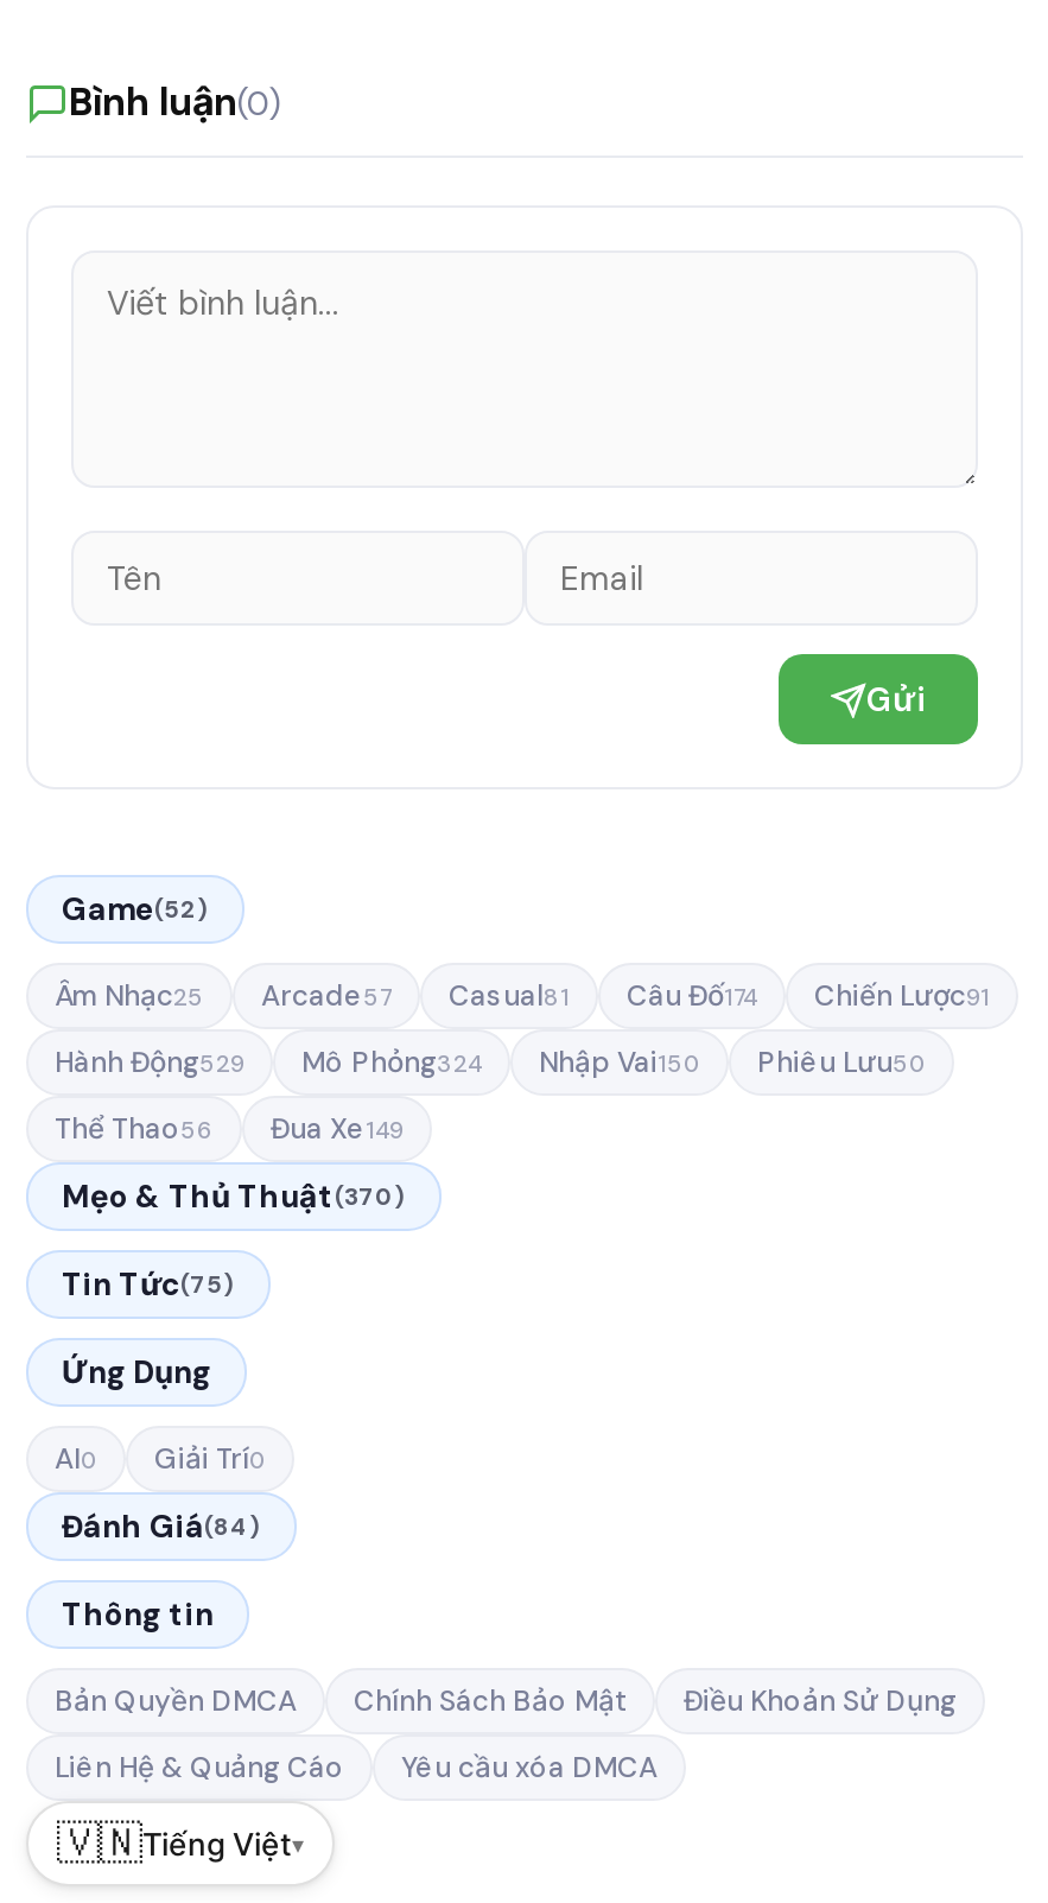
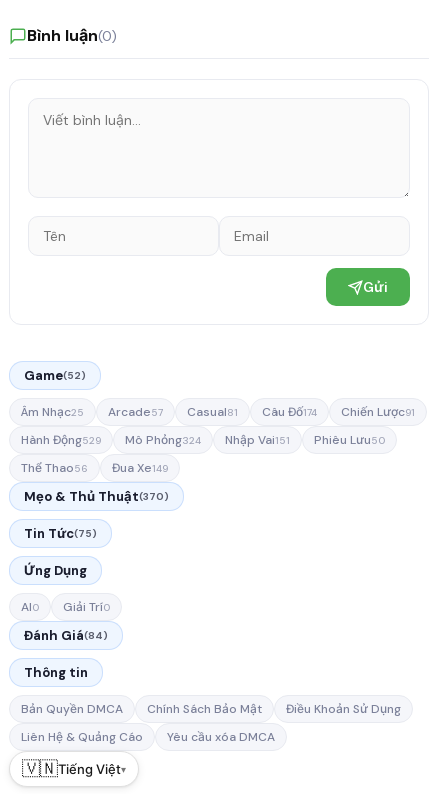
[55,1044,926,1081] Hành Động529 Mô Phỏng324 Nhập Vai150 Phiêu Lưu50 -> [21,432,385,448] Hành Động529 Mô Phỏng324 Nhập Vai151 Phiêu Lưu50

